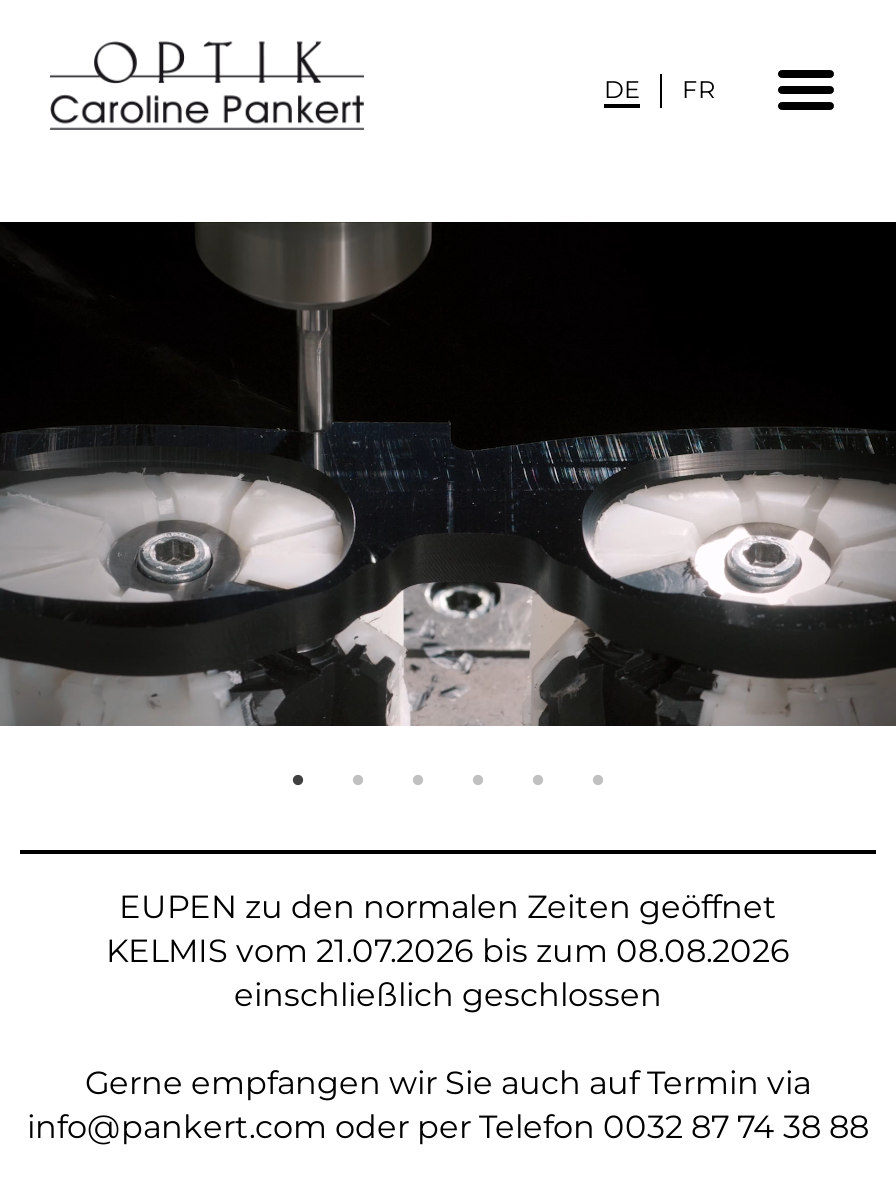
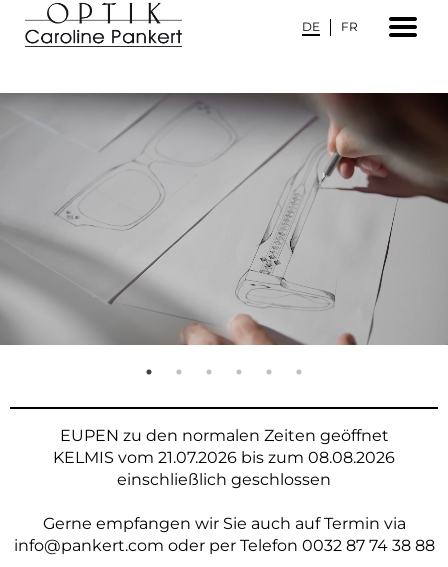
[6,220,890,728] [image] -> [3,92,445,346] [image]

